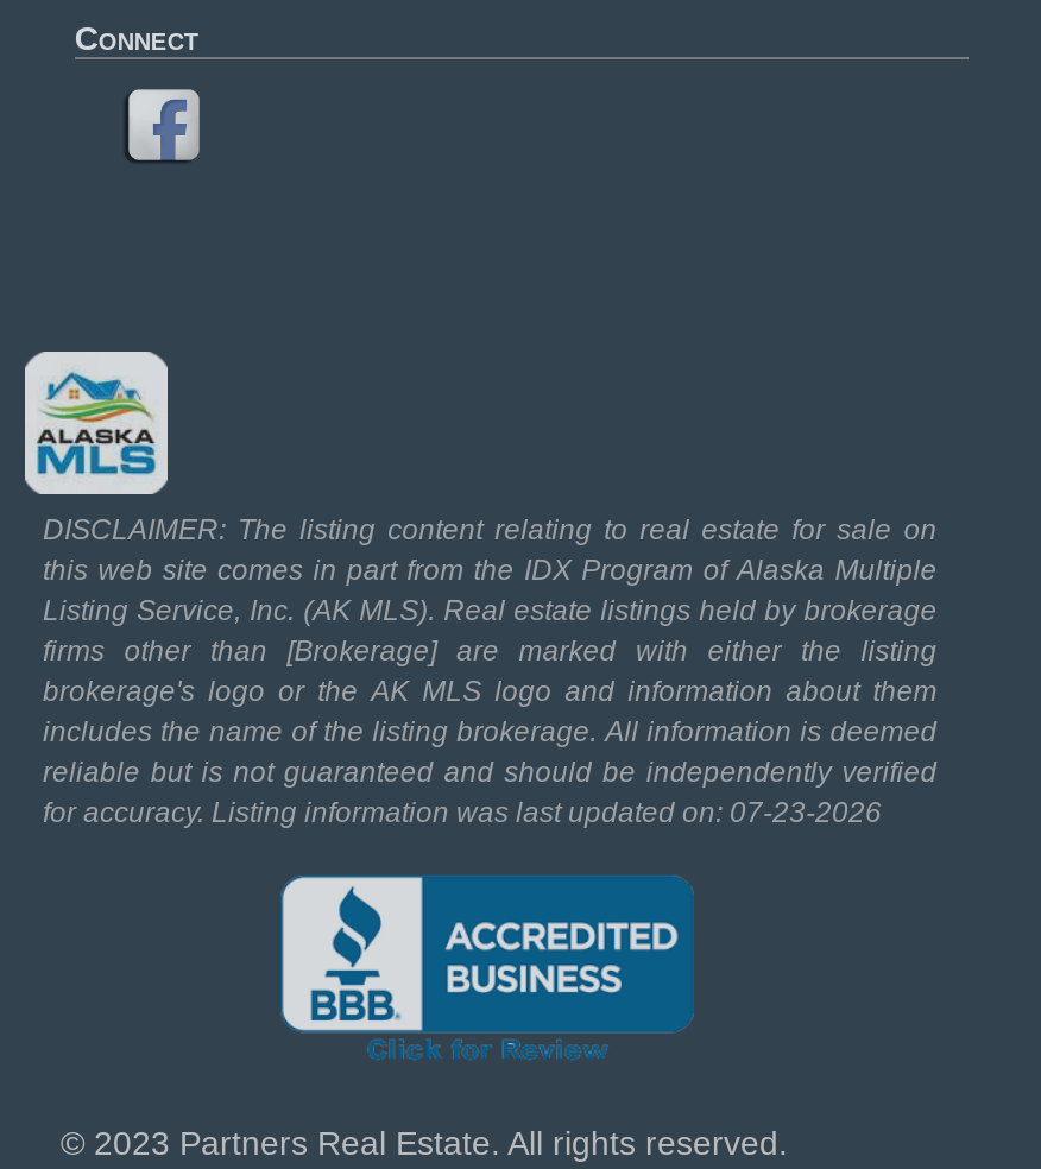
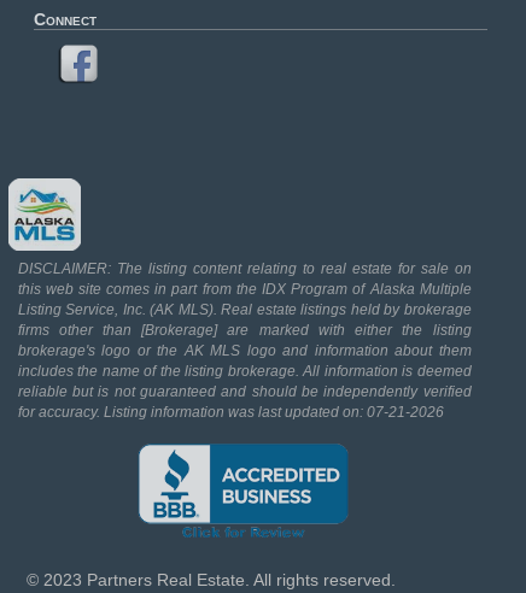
[43,796,882,829] for accuracy. Listing information was last updated on: 07-23-2026 -> [17,404,443,421] for accuracy. Listing information was last updated on: 07-21-2026

